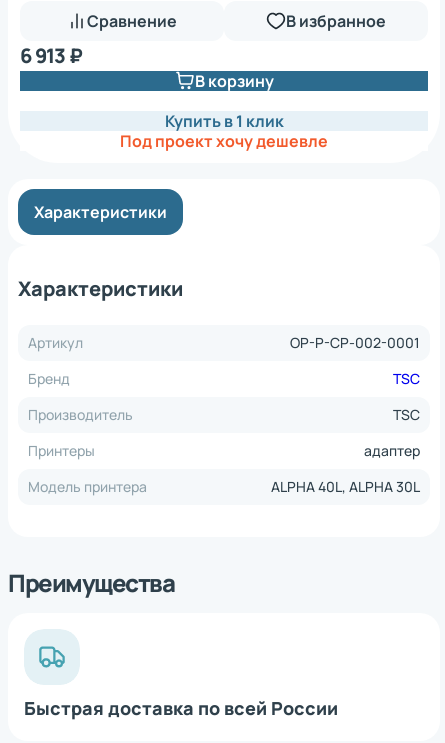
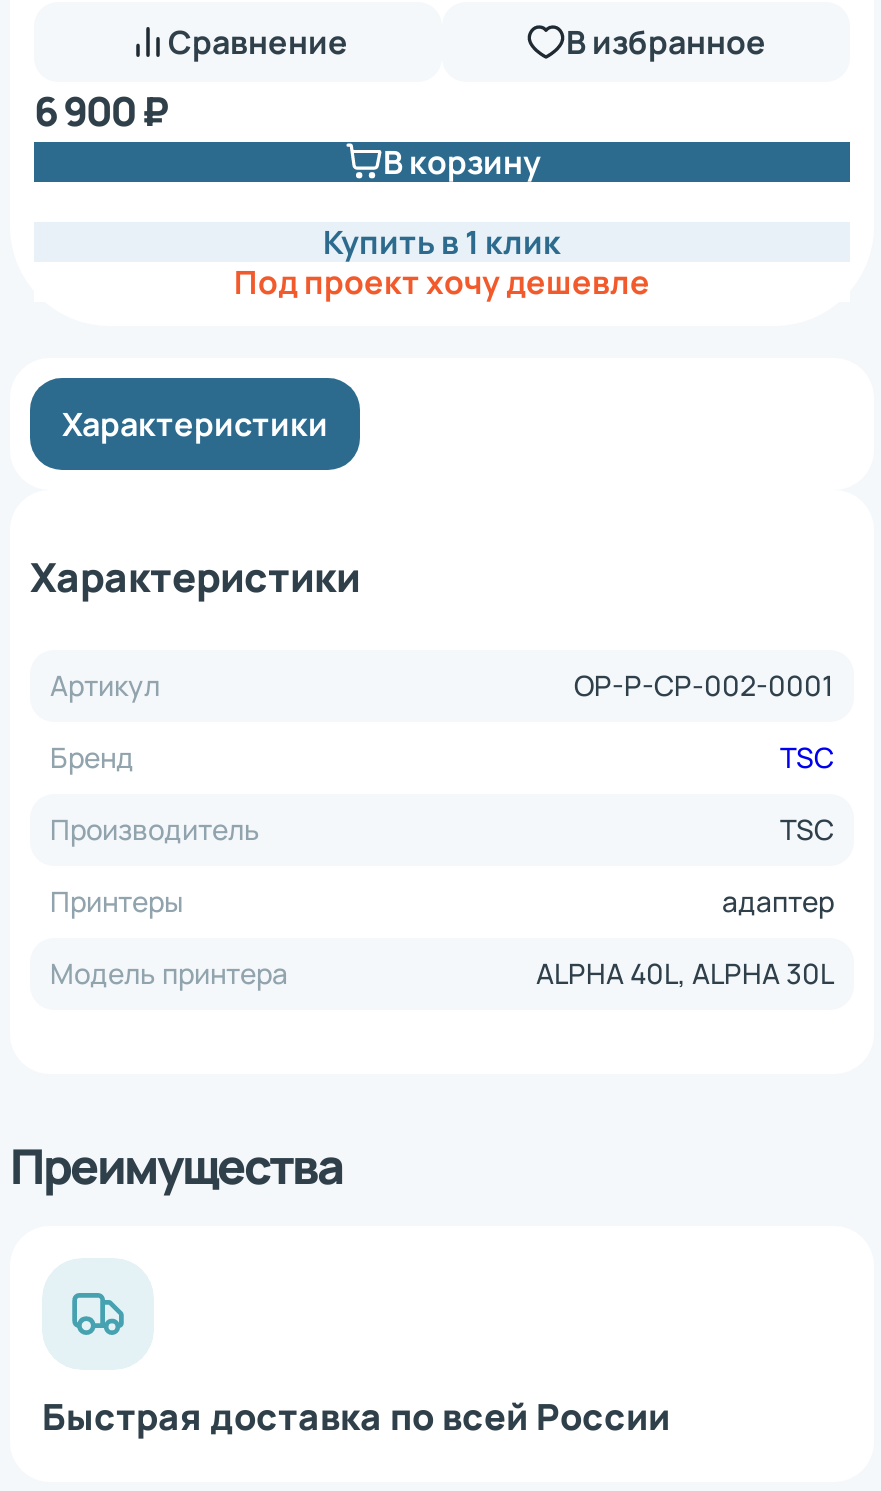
[20,42,82,69] 6 913 ₽ -> [34,83,168,137] 6 900 ₽

